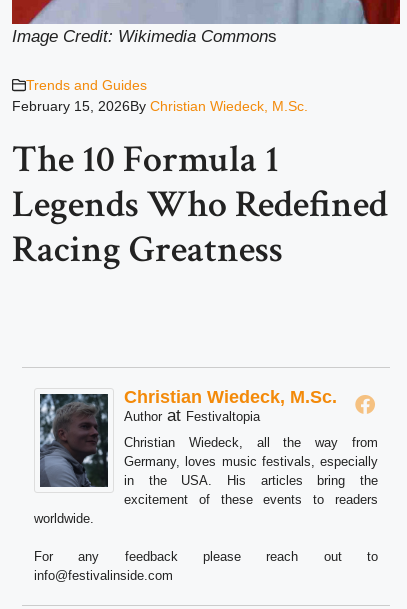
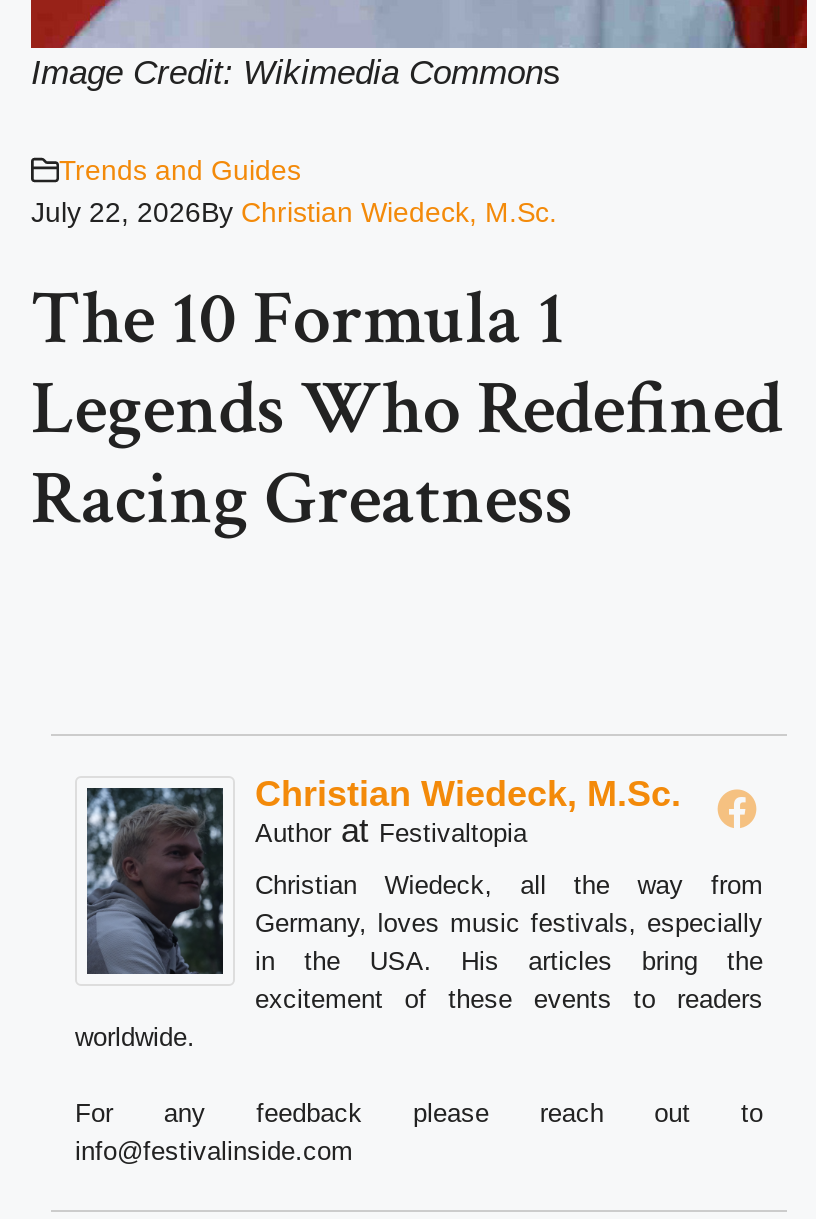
[12,98,308,114] February 15, 2026By Christian Wiedeck, M.Sc. -> [31,195,557,227] July 22, 2026By Christian Wiedeck, M.Sc.

